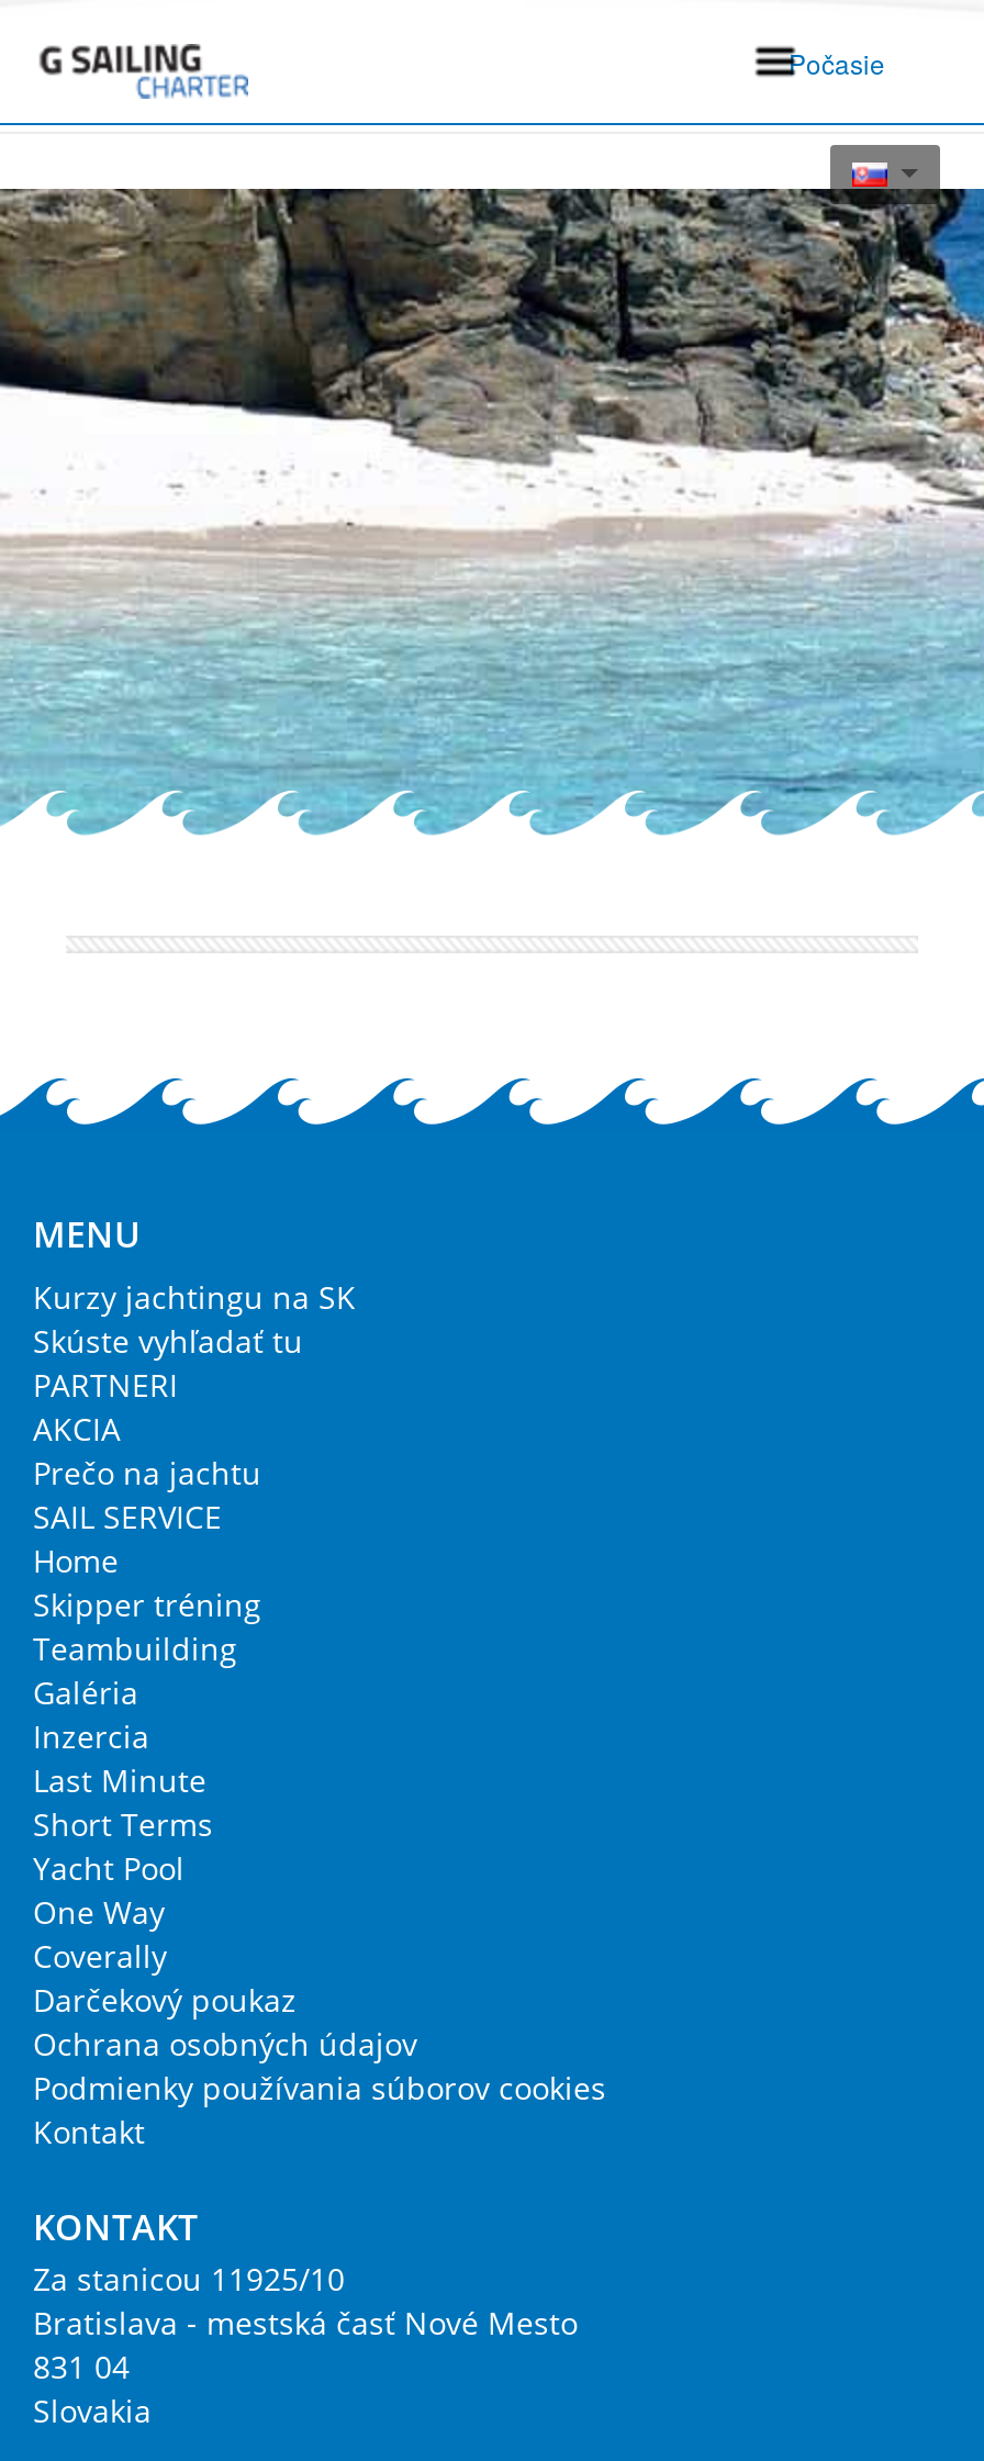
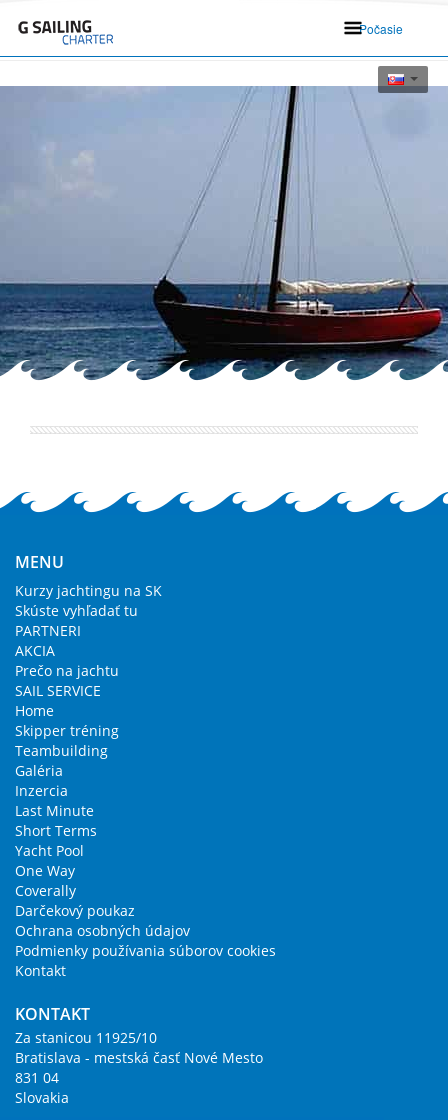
[7,187,977,837] [image] -> [3,86,445,381] [image]

